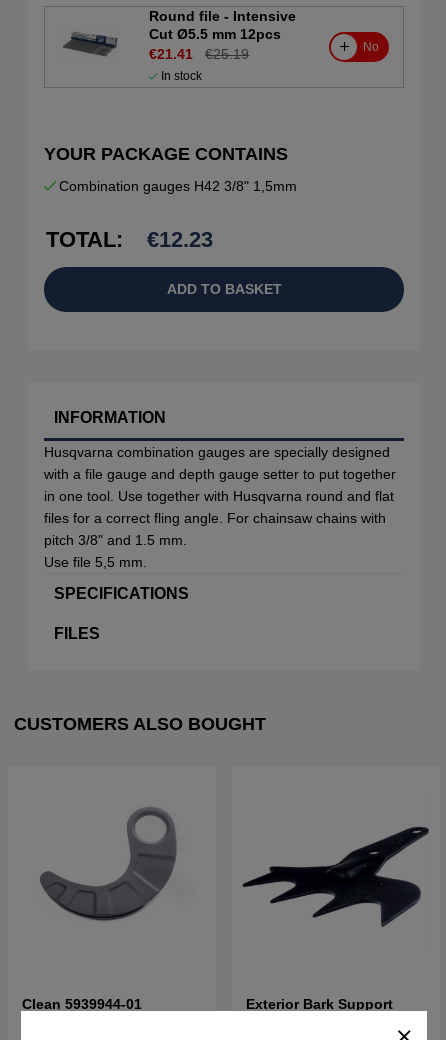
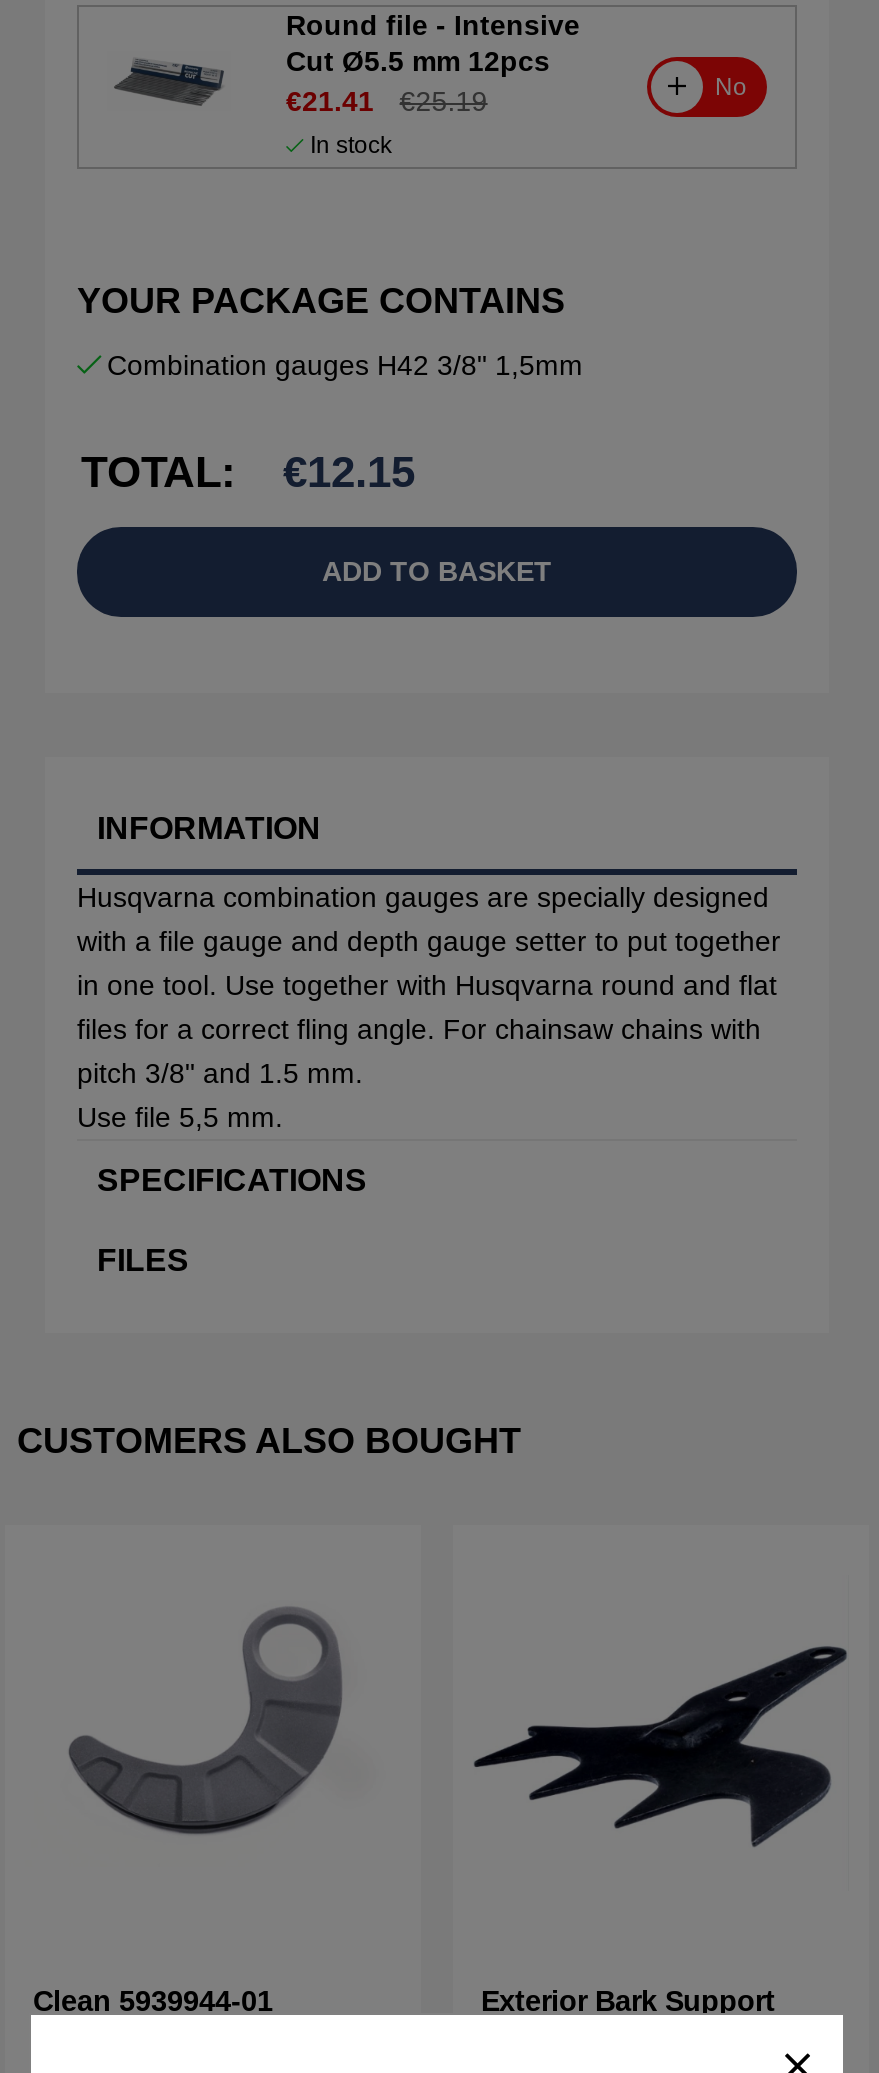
[46,227,213,252] TOTAL: €12.23 -> [81,446,415,496] TOTAL: €12.15

